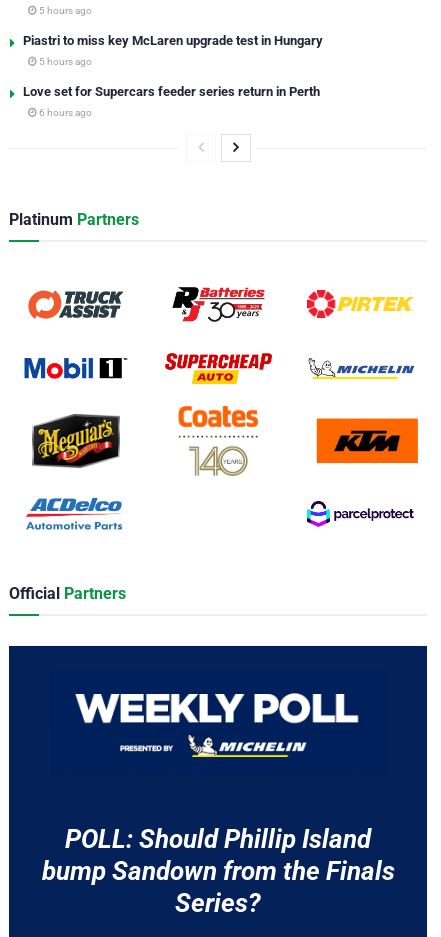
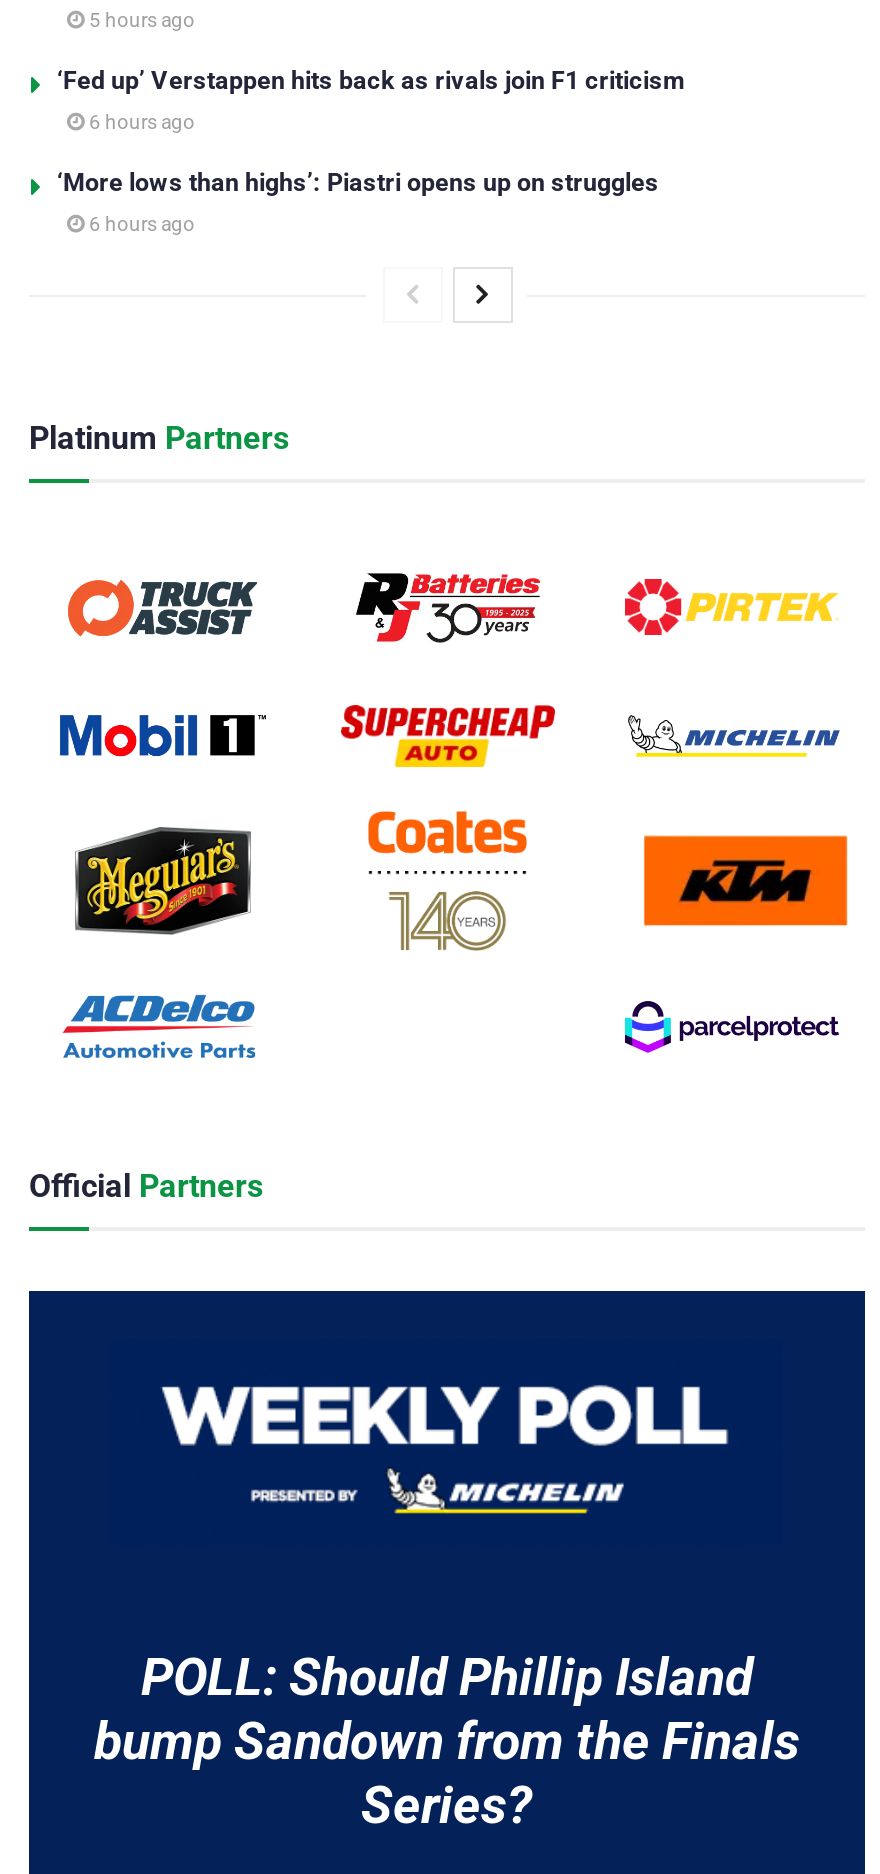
[23,33,323,48] Piastri to miss key McLaren upgrade test in Hungary -> [57,66,685,96] ‘Fed up’ Verstappen hits back as rivals join F1 criticism
[37,56,92,67] 5 hours ago -> [85,112,195,134] 6 hours ago
[23,84,320,99] Love set for Supercars feeder series return in Perth -> [57,168,659,198] ‘More lows than highs’: Piastri opens up on struggles

